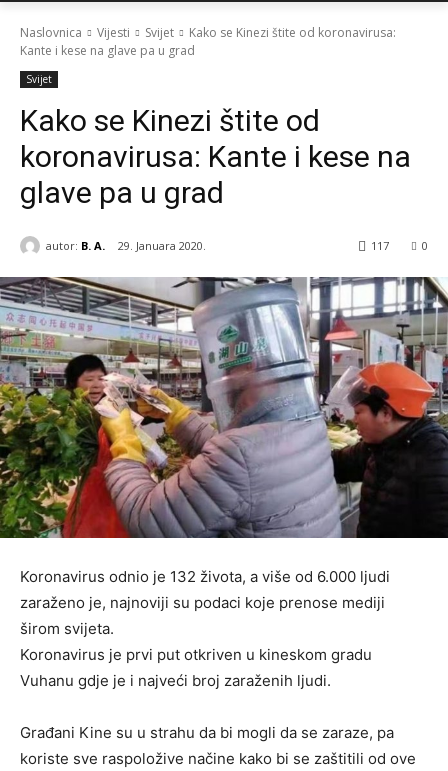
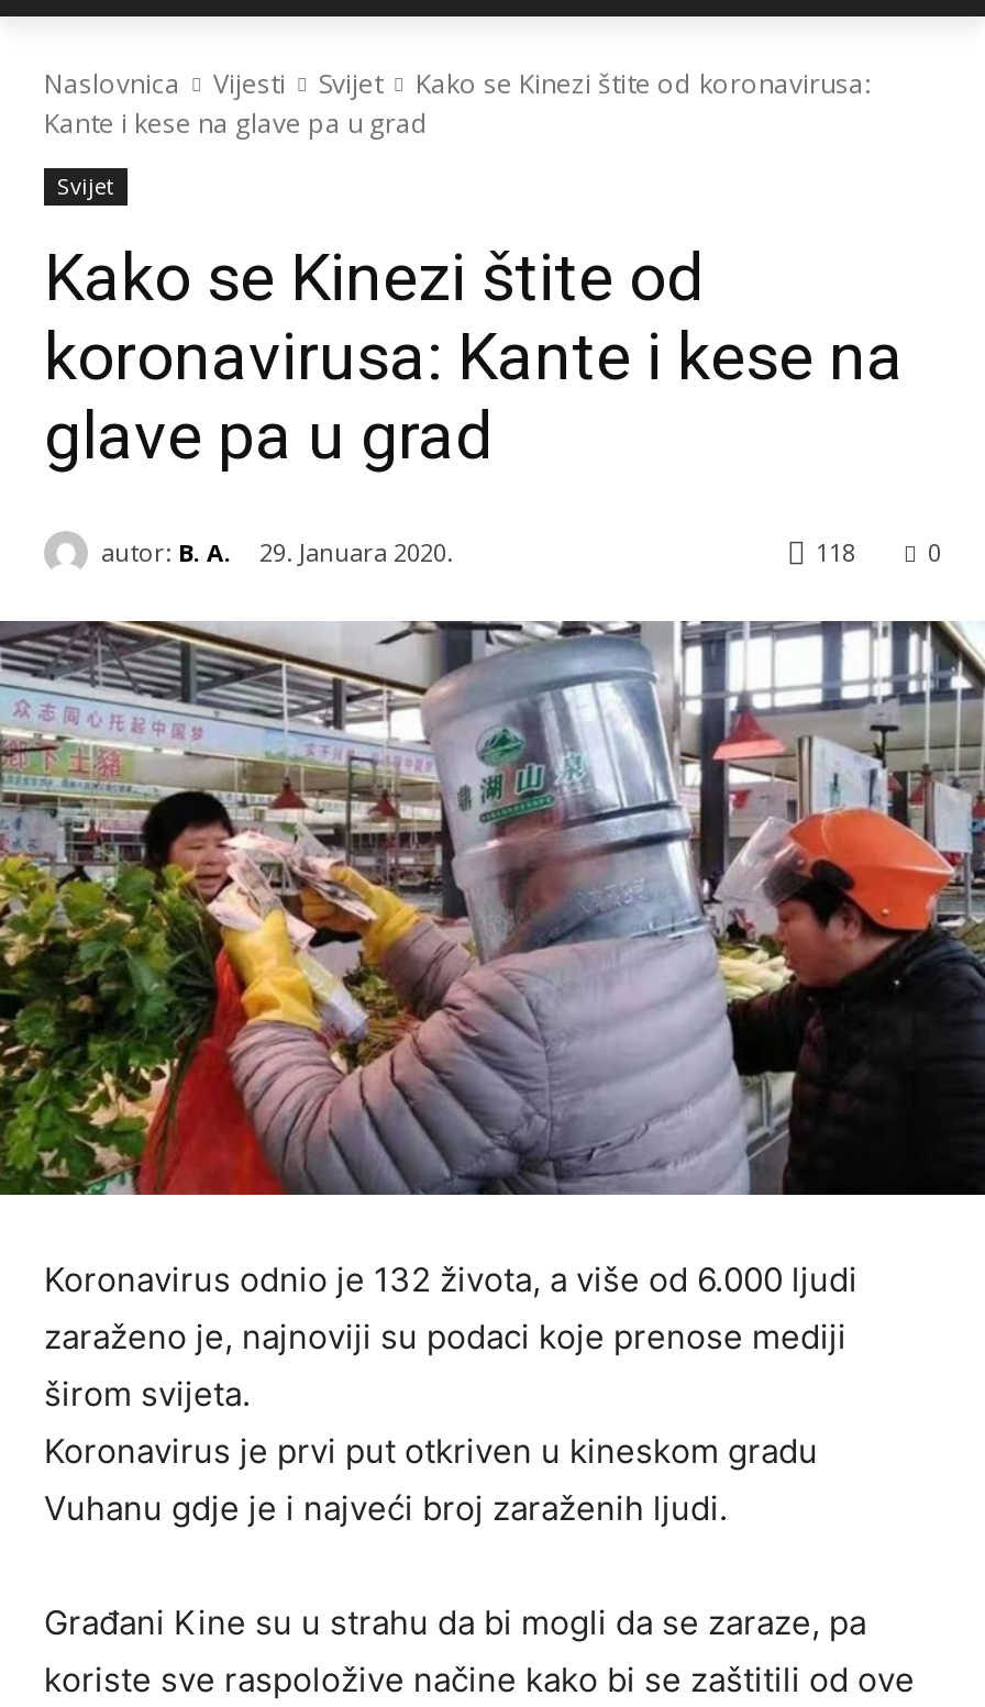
[371,238,389,253] 117 -> [816,536,855,568] 118

